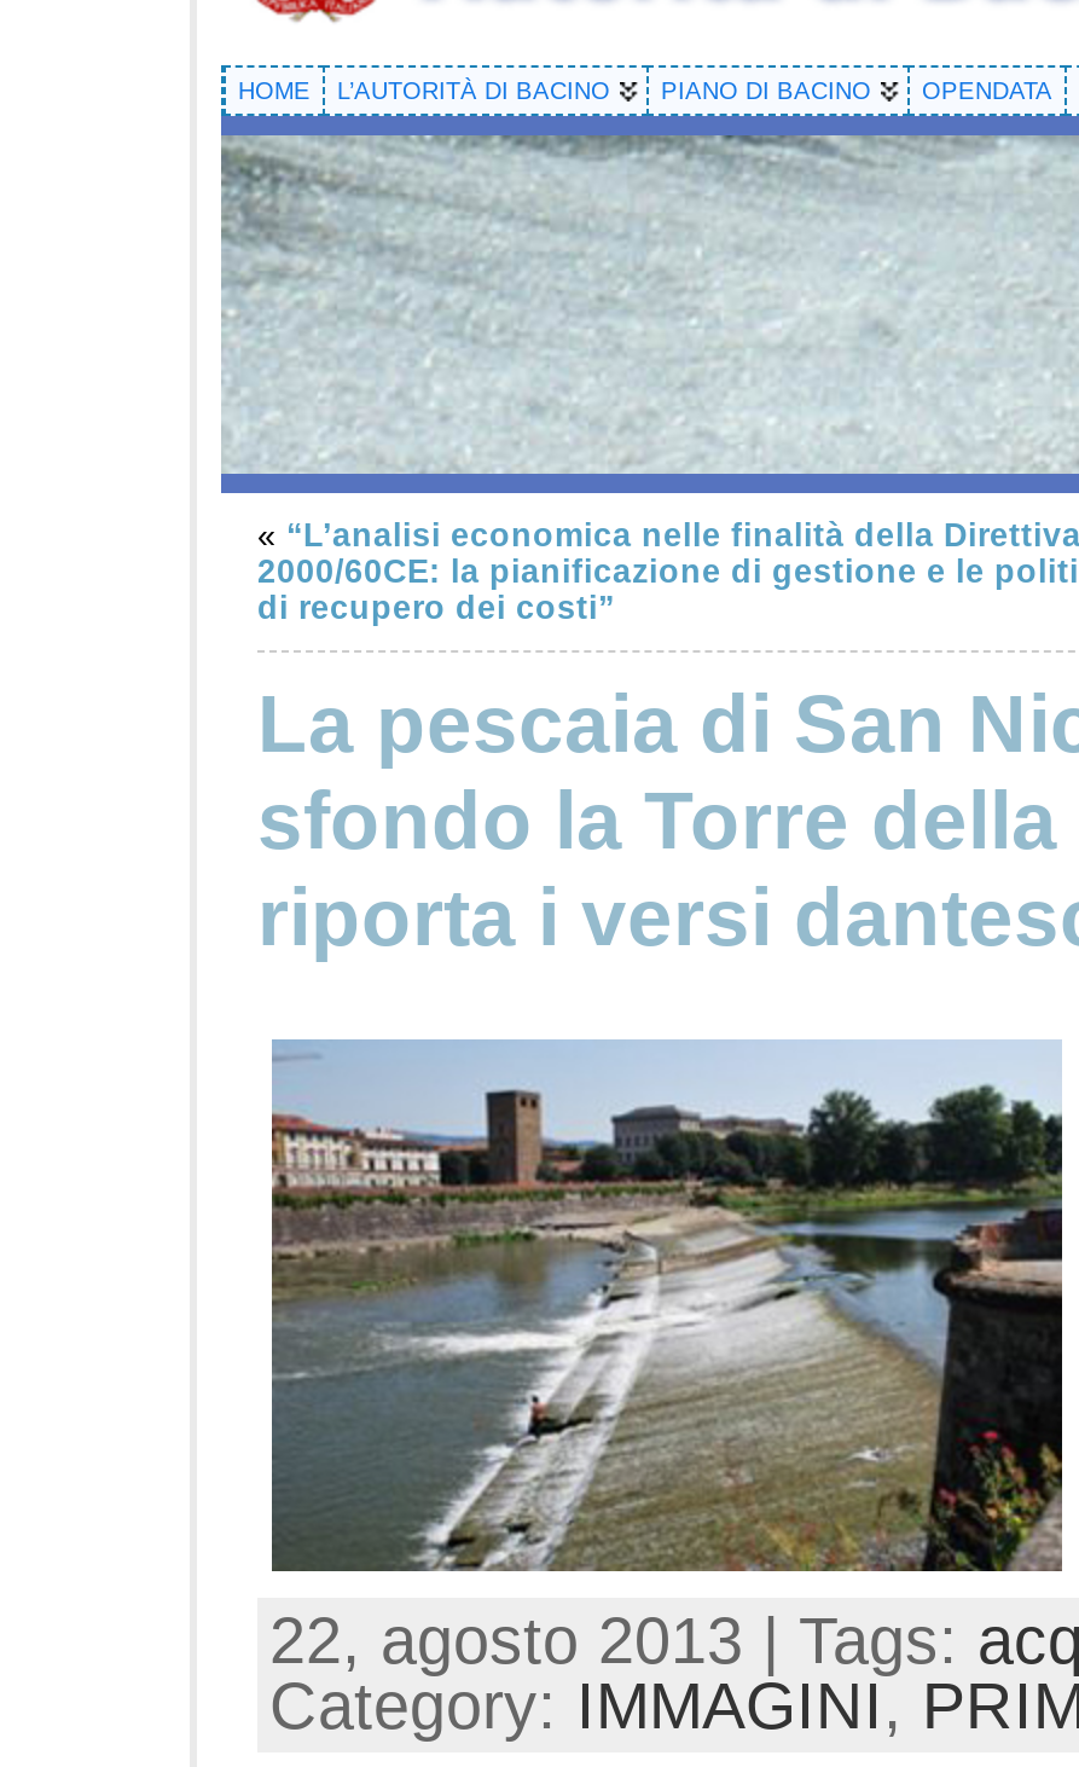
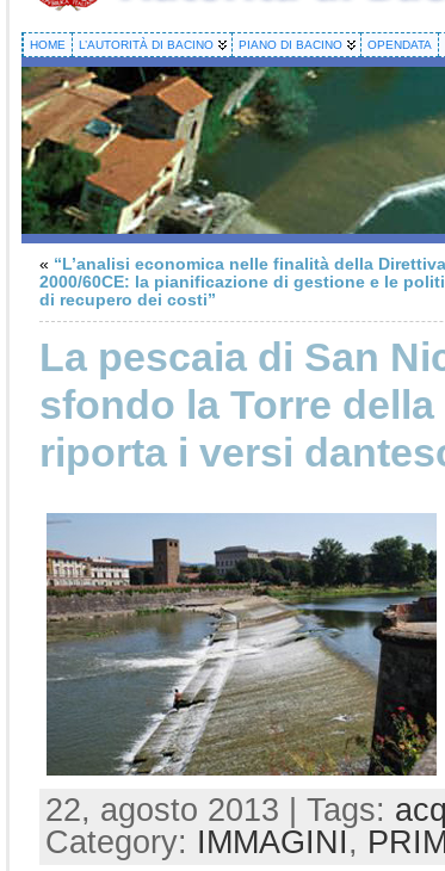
[219,133,1072,476] [image] -> [20,66,441,235] [image]

